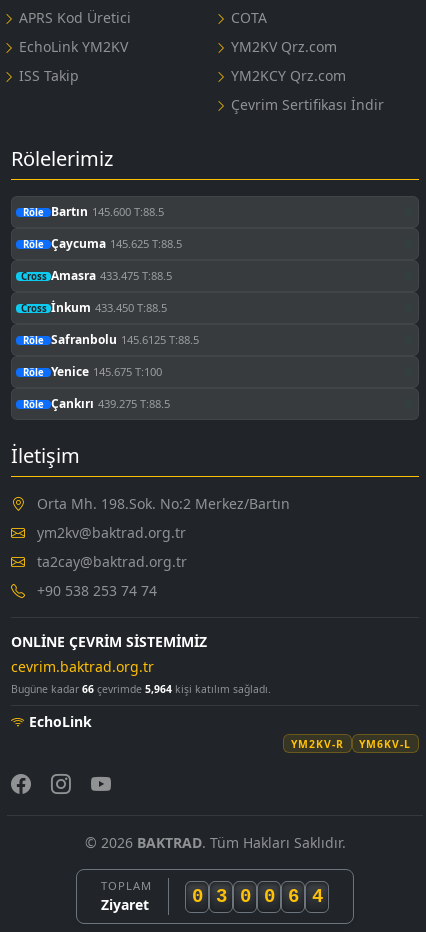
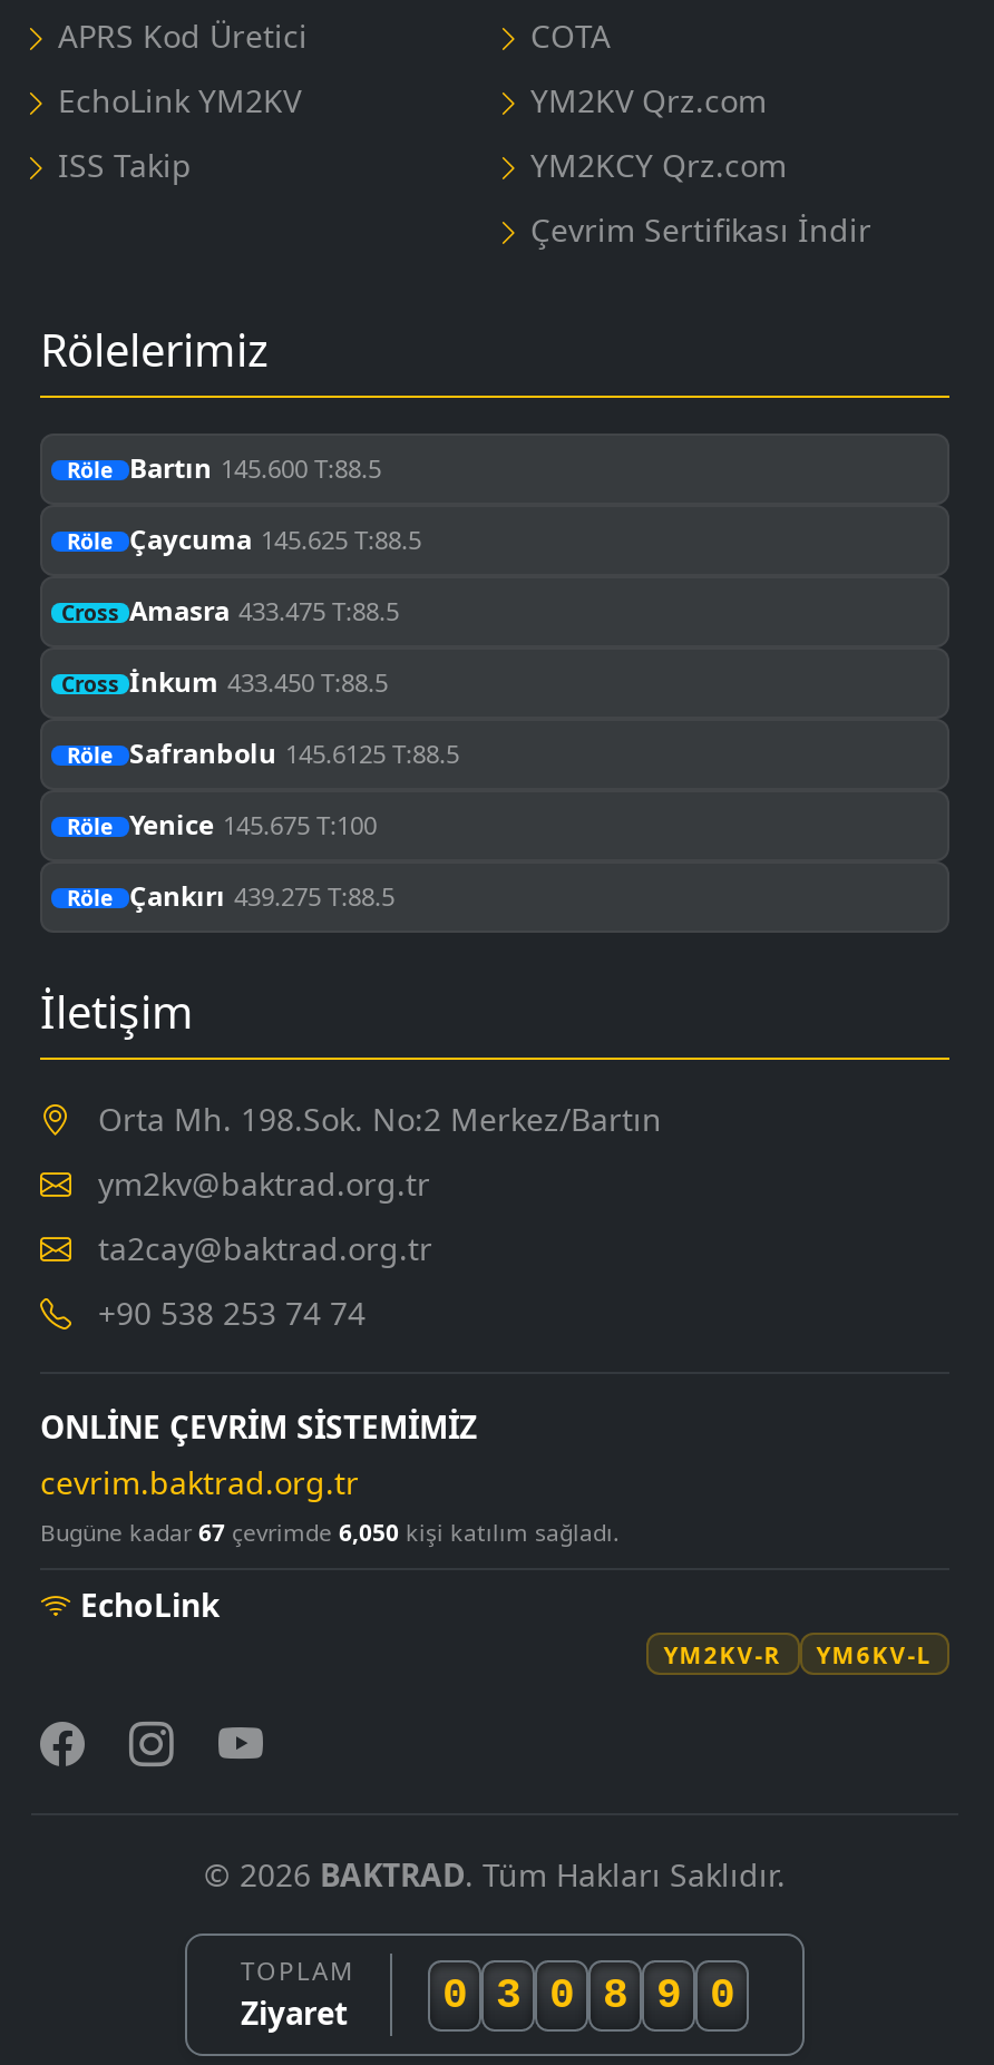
[11,682,271,696] Bugüne kadar 66 çevrimde 5,964 kişi katılım sağladı. -> [40,1517,620,1548] Bugüne kadar 67 çevrimde 6,050 kişi katılım sağladı.
[191,886,322,908] 0 3 0 0 6 4 -> [442,1971,734,2020] 0 3 0 8 9 0

